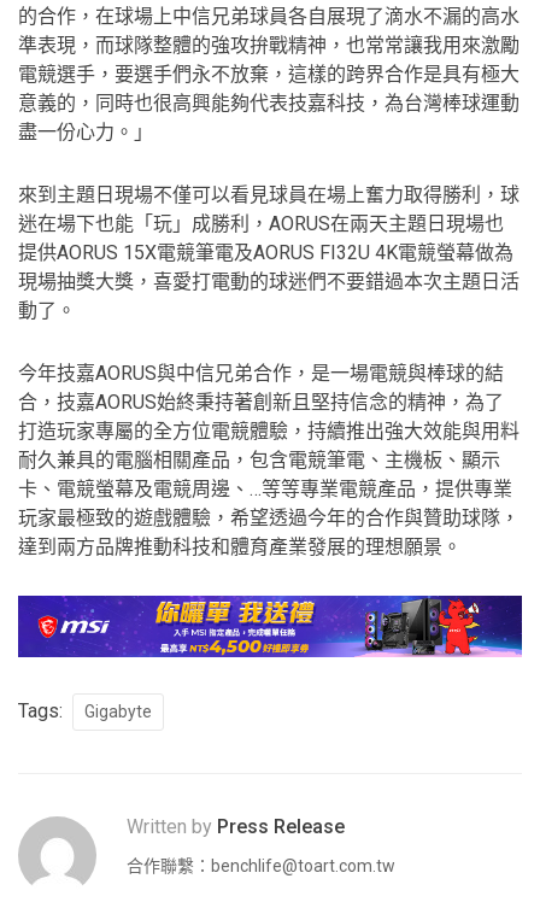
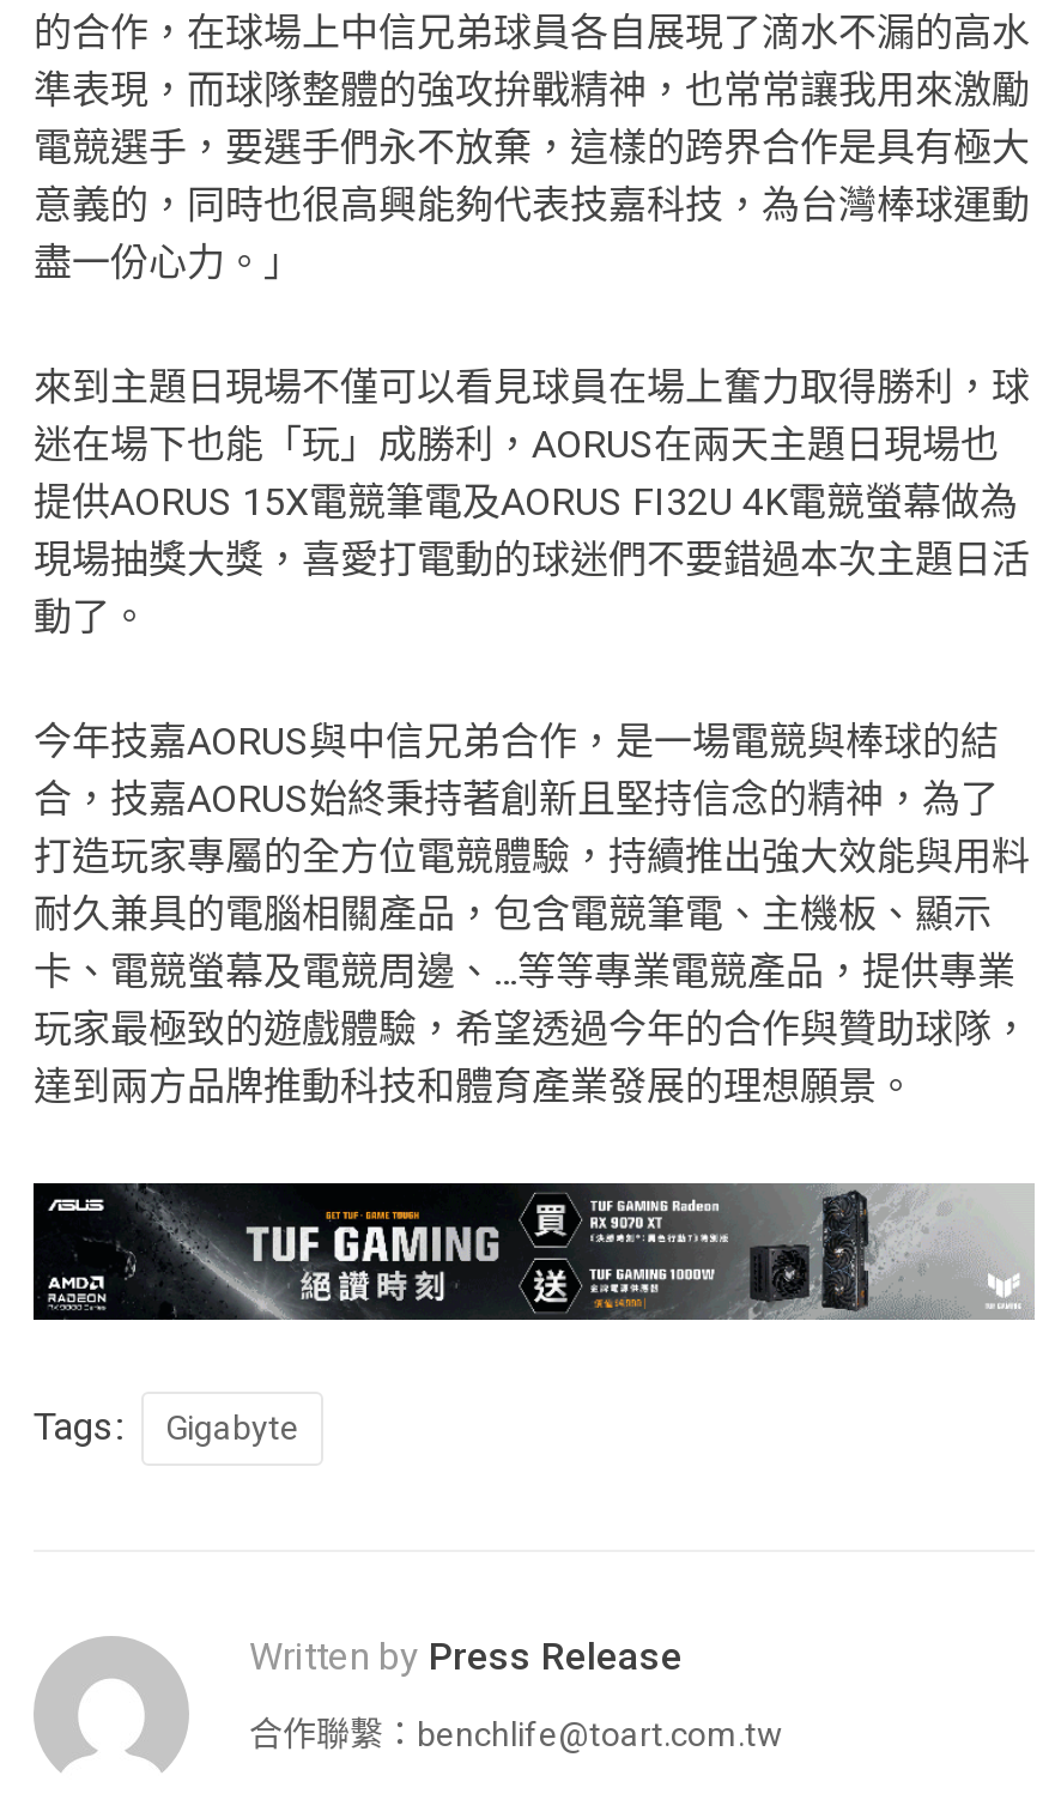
[17,594,523,658] [image] -> [31,1181,1035,1322] [image]

